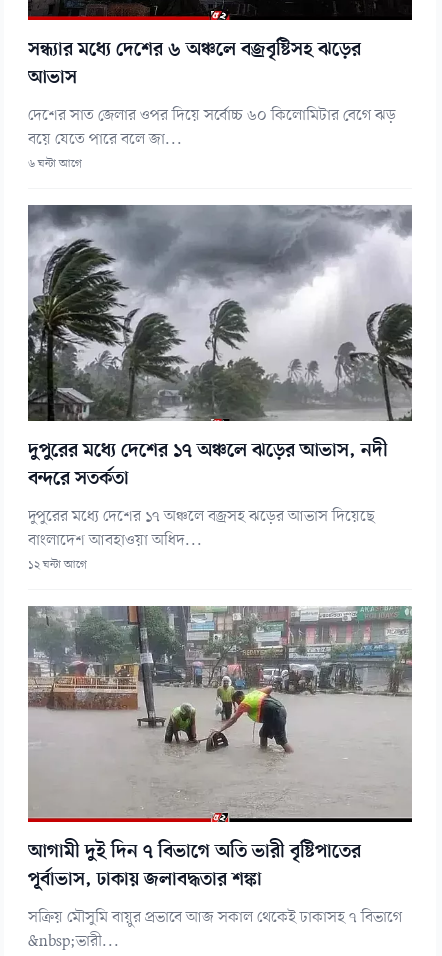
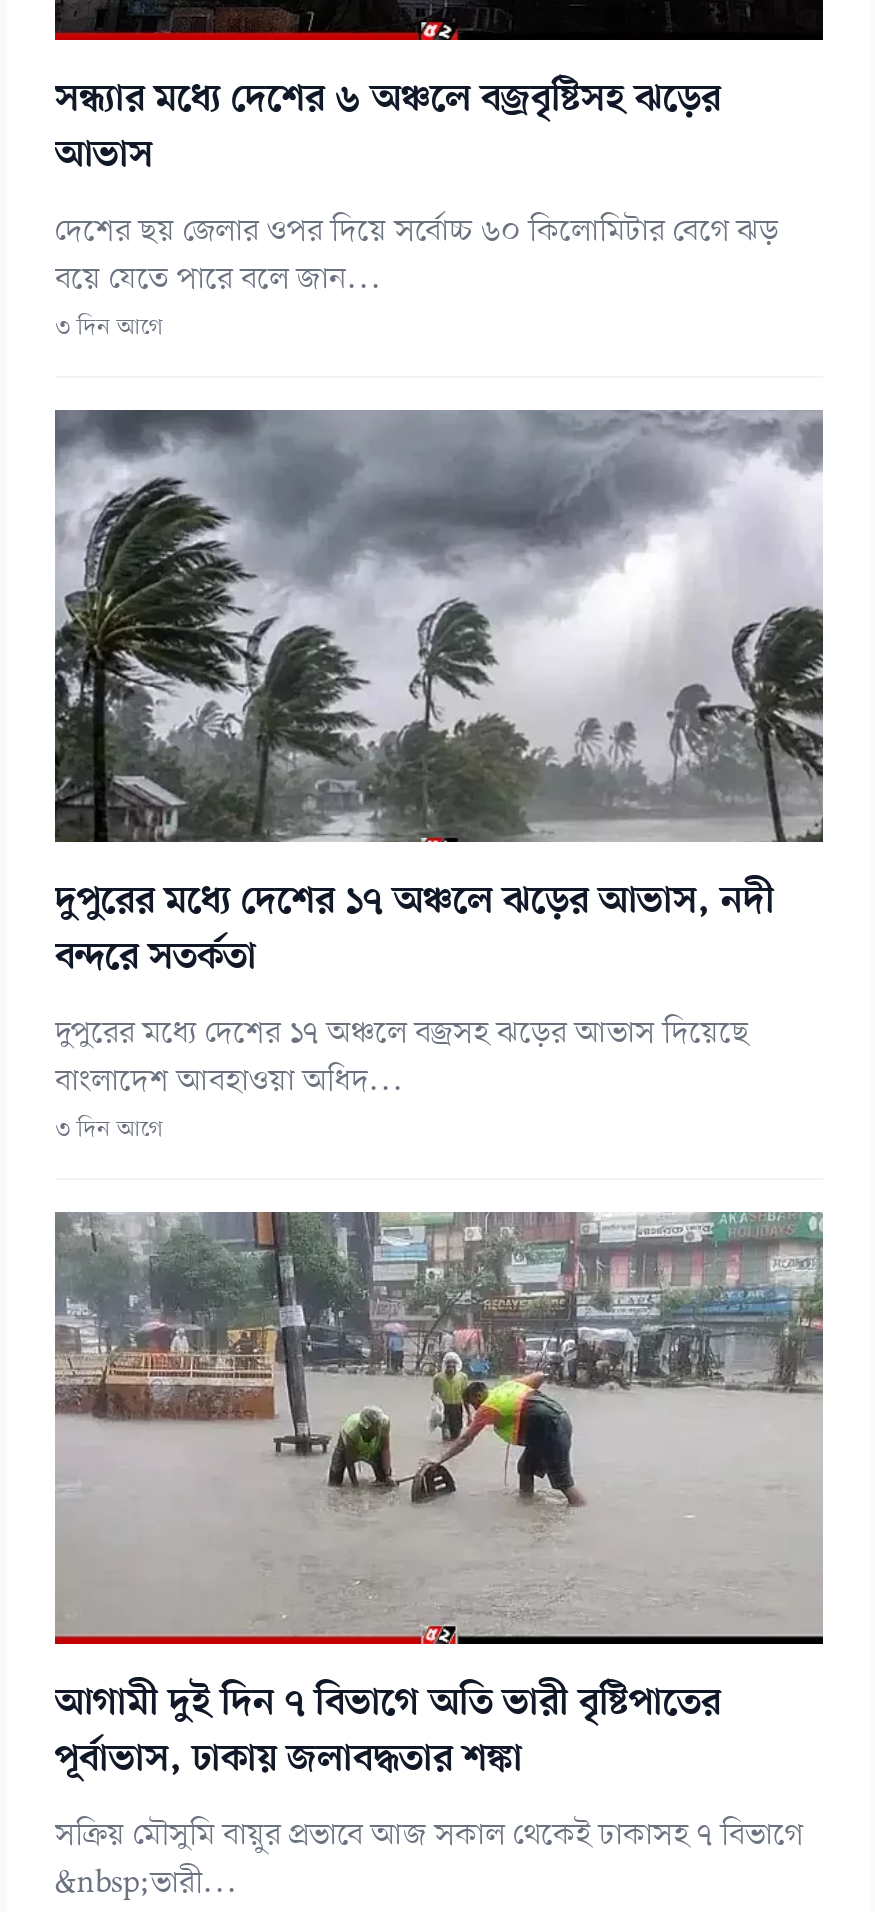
[28,105,396,127] দেশের সাত জেলার ওপর দিয়ে সর্বোচ্চ ৬০ কিলোমিটার বেগে ঝড় -> [55,210,779,254] দেশের ছয় জেলার ওপর দিয়ে সর্বোচ্চ ৬০ কিলোমিটার বেগে ঝড়
[28,129,183,151] বয়ে যেতে পারে বলে জা... -> [55,258,383,302] বয়ে যেতে পারে বলে জান...
[28,156,82,172] ৬ ঘন্টা আগে -> [55,312,163,344] ৩ দিন আগে
[28,557,87,573] ১২ ঘন্টা আগে -> [55,1114,163,1146] ৩ দিন আগে

